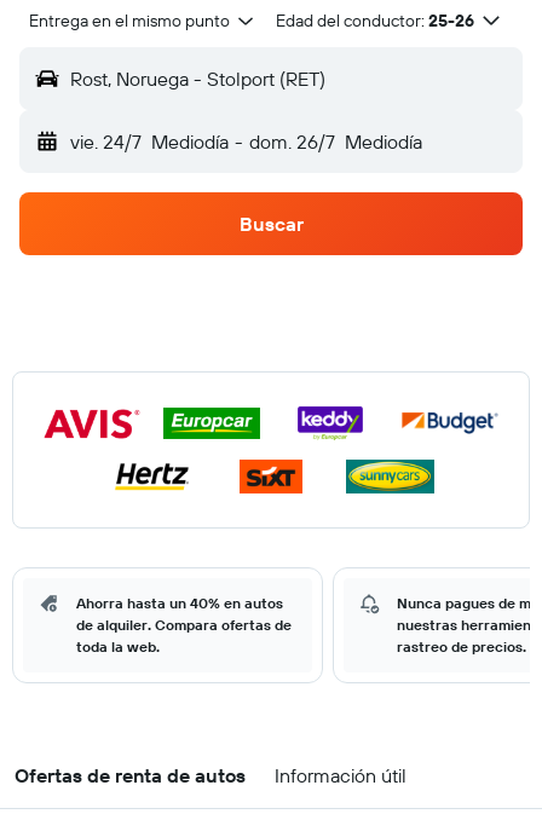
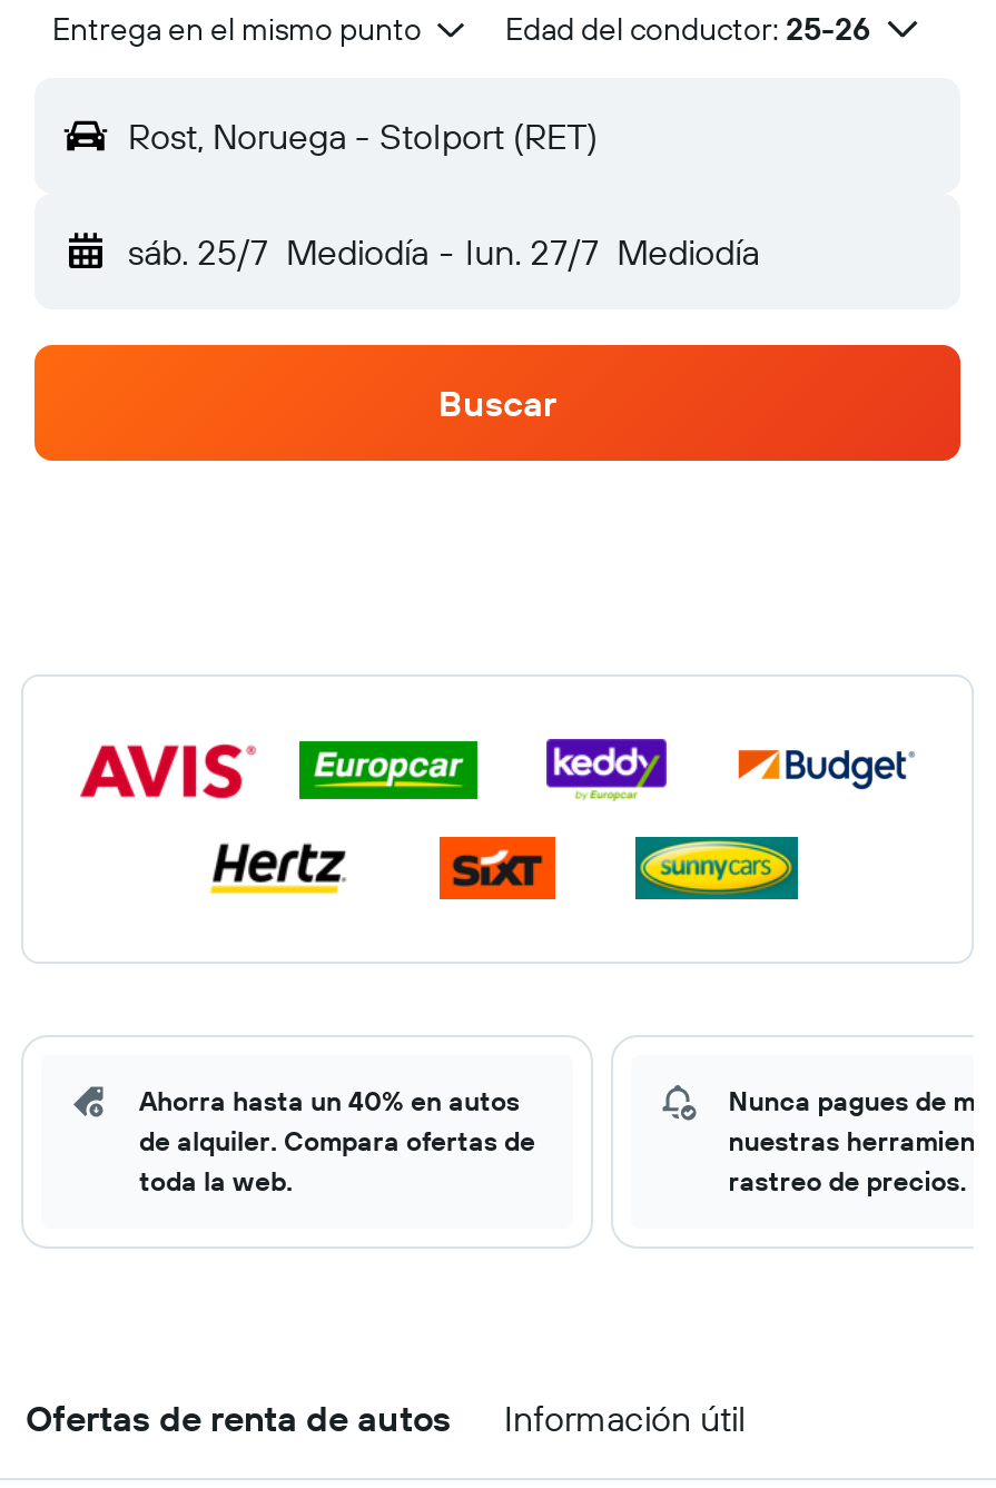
[70,129,422,154] vie. 24/7 Mediodía - dom. 26/7 Mediodía -> [128,229,759,274] sáb. 25/7 Mediodía - lun. 27/7 Mediodía

